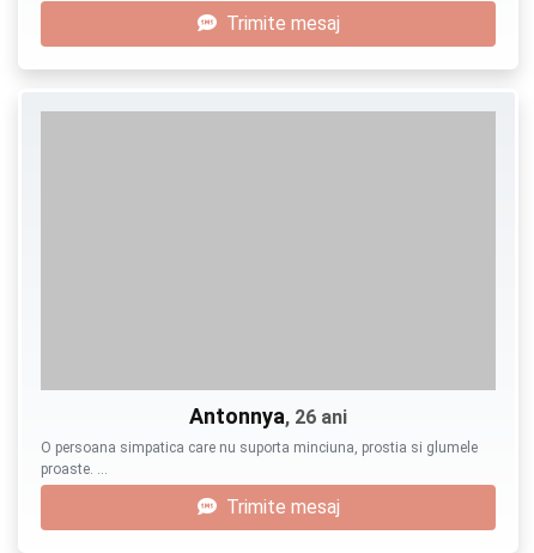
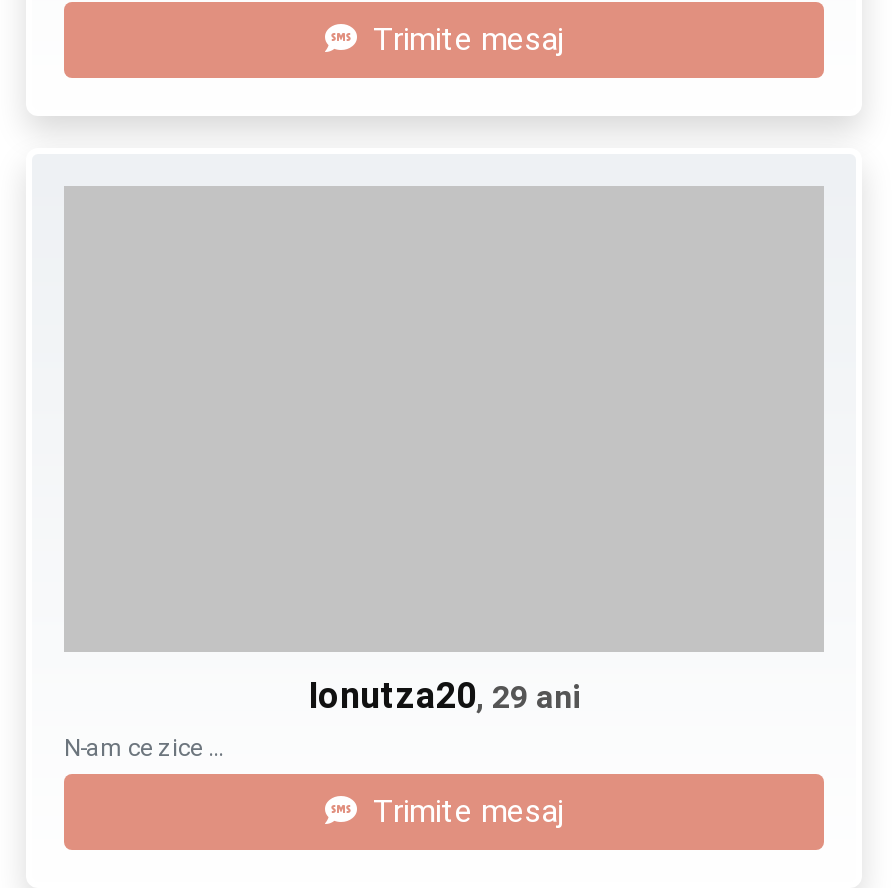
[41,403,478,478] Antonnya, 26 ani | O persoana simpatica care nu suporta minciuna, prostia si glumele | proaste. … -> [64,674,580,762] Ionutza20, 29 ani | N-am ce zice …

